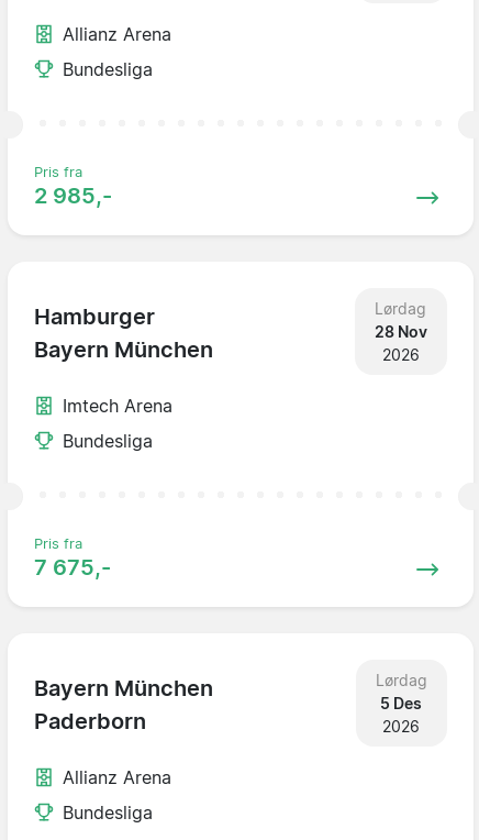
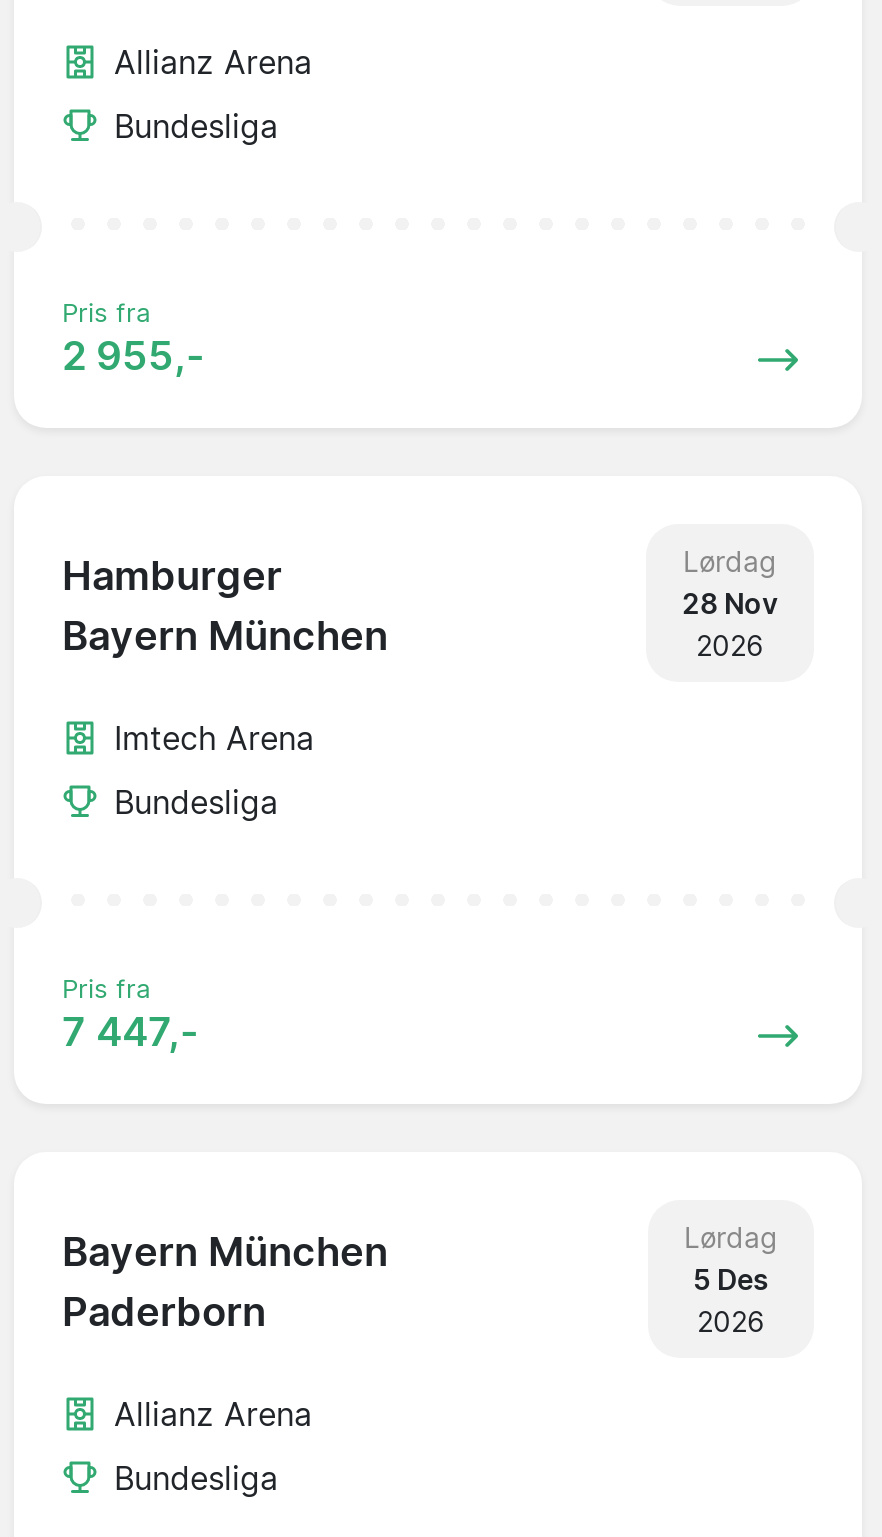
[34,182,112,208] 2 985,- -> [62,331,204,379] 2 955,-
[34,554,111,580] 7 675,- -> [62,1007,198,1055] 7 447,-

